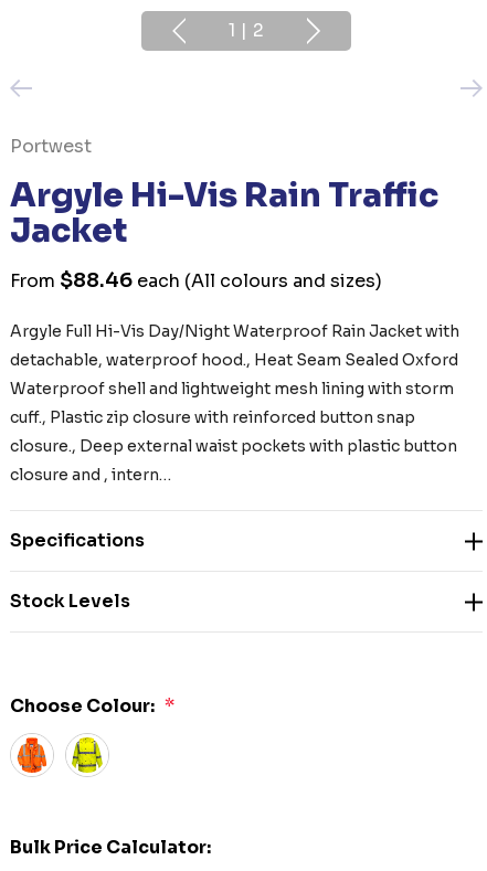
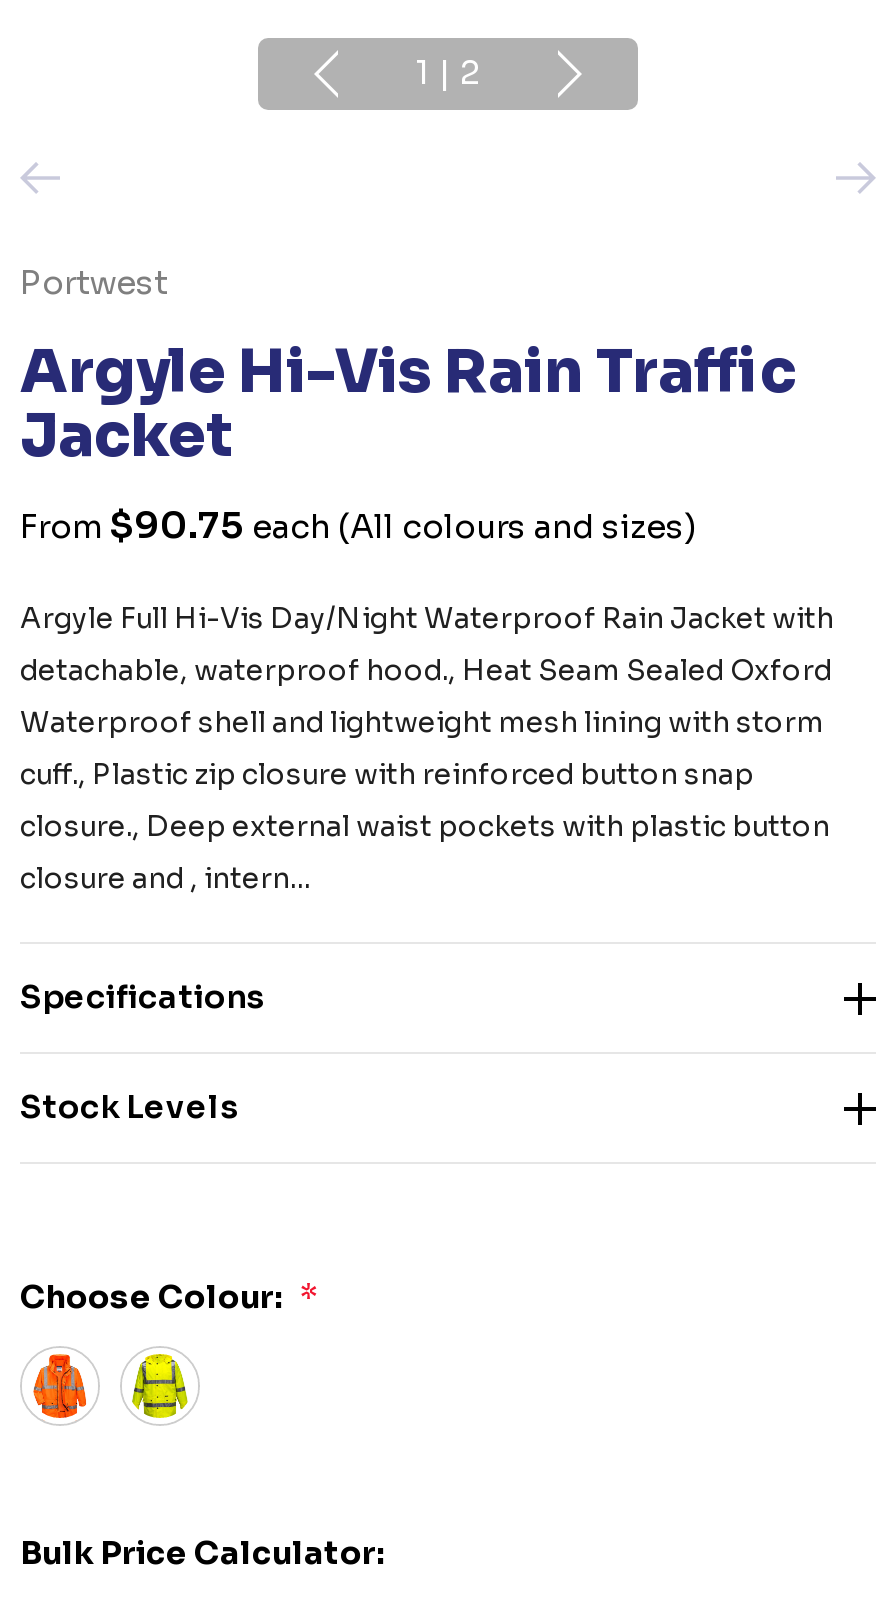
[10,269,382,293] From $88.46 each (All colours and sizes) -> [20,505,696,549] From $90.75 each (All colours and sizes)

